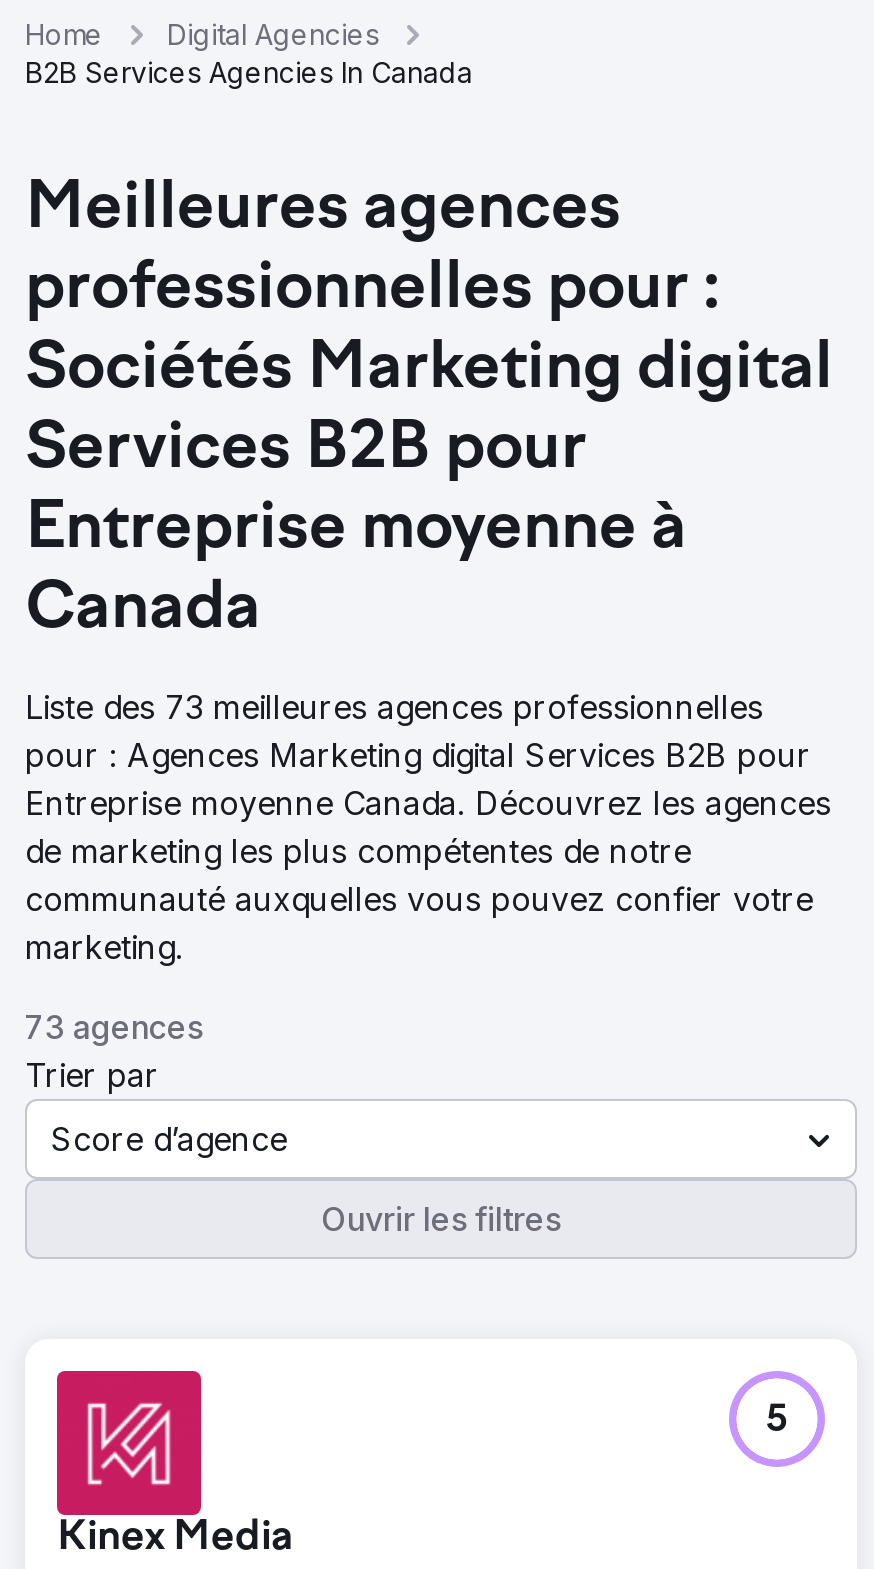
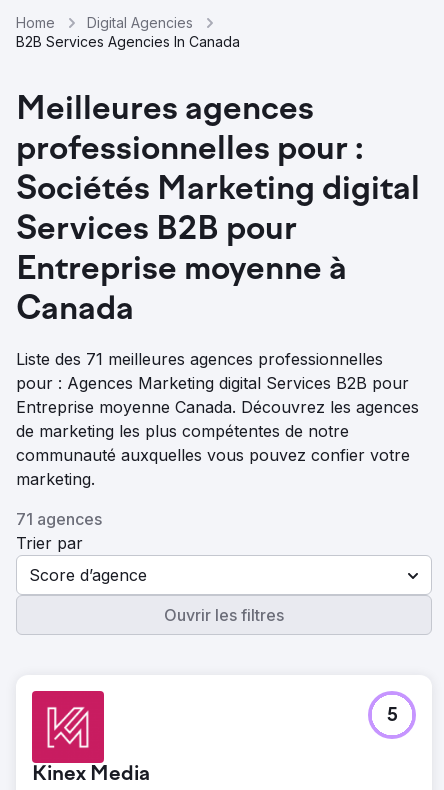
[25,687,763,727] Liste des 73 meilleures agences professionnelles -> [16,349,383,369] Liste des 71 meilleures agences professionnelles
[25,1007,203,1047] 73 agences -> [16,509,102,529] 71 agences

